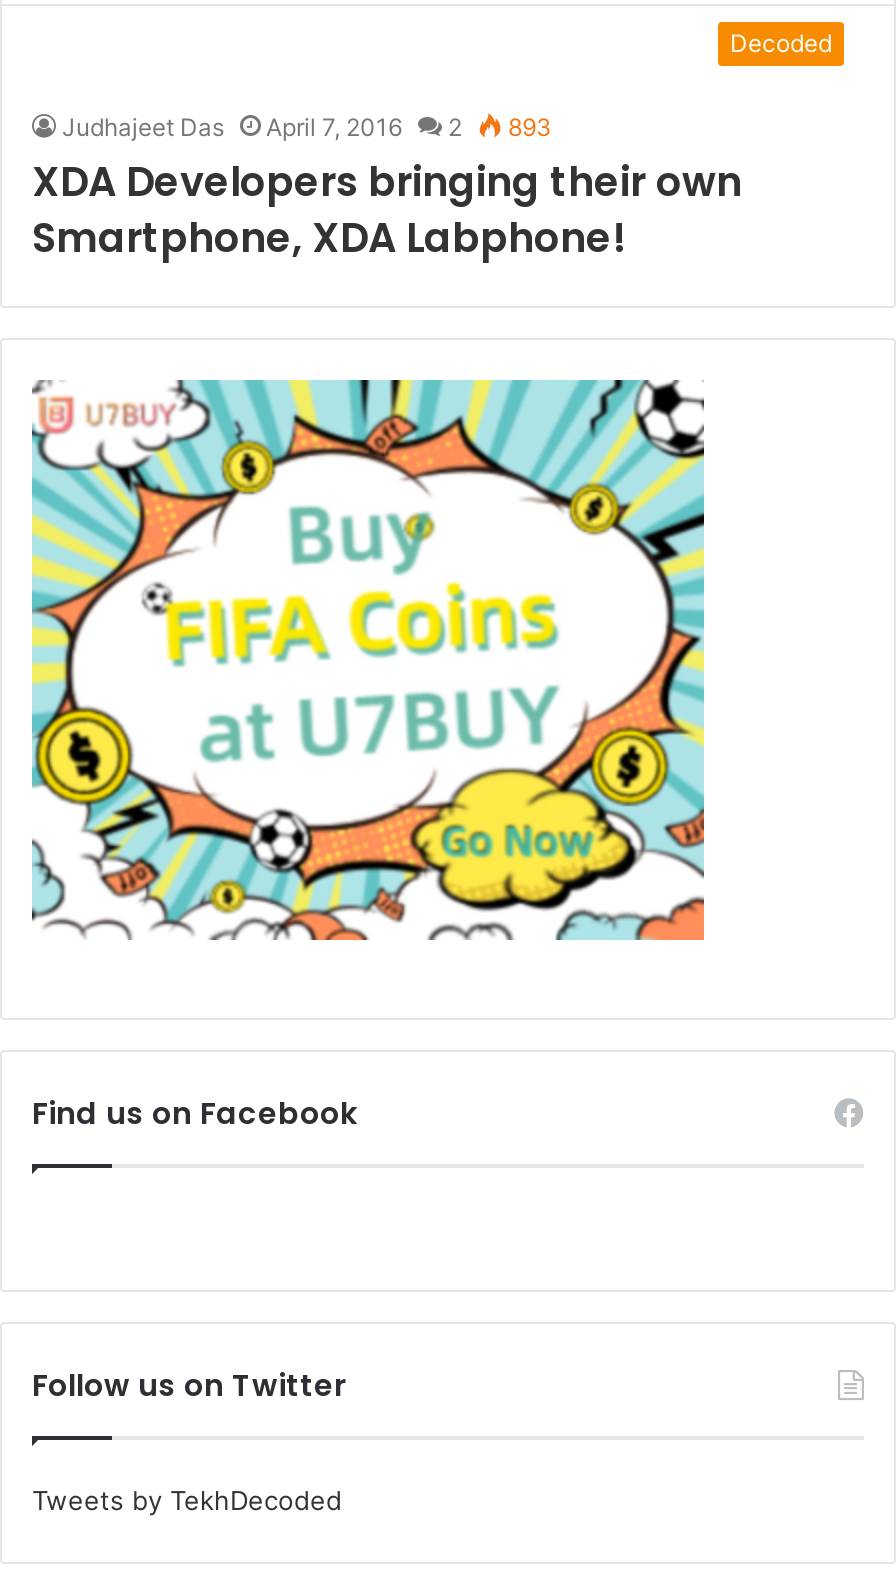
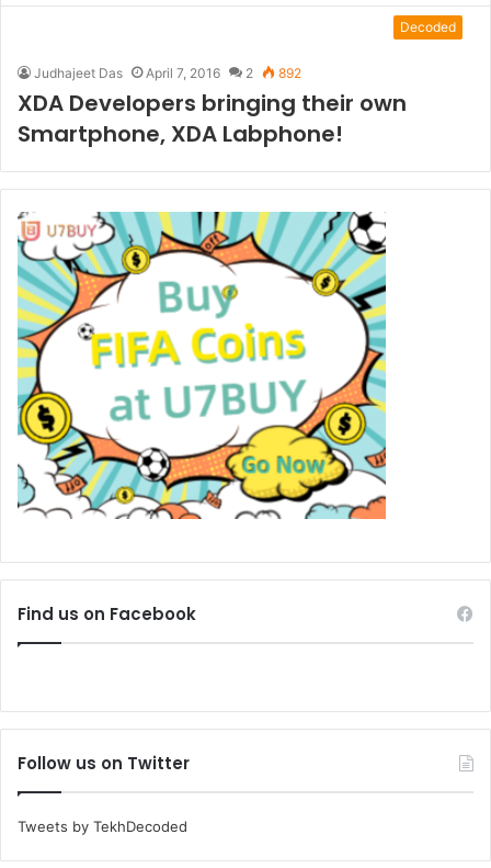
[62,113,552,143] Judhajeet Das April 7, 2016 2 893 -> [34,65,301,82] Judhajeet Das April 7, 2016 2 892

